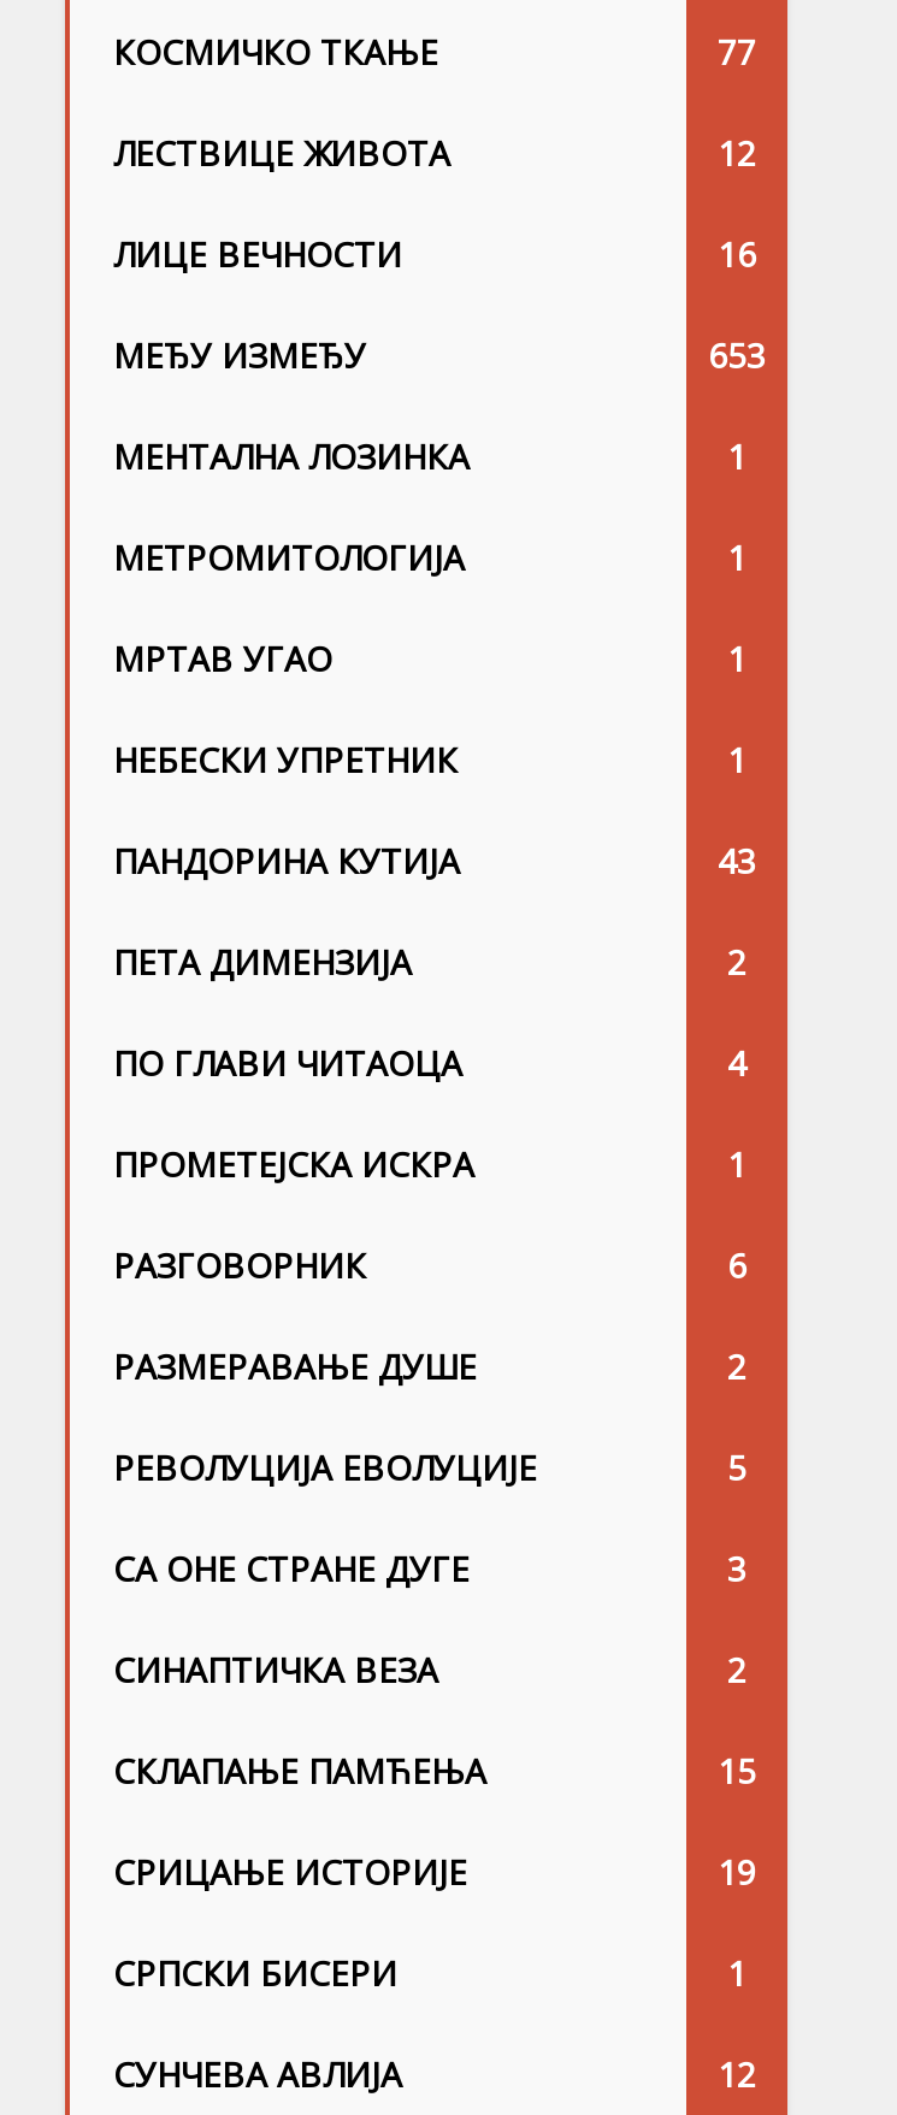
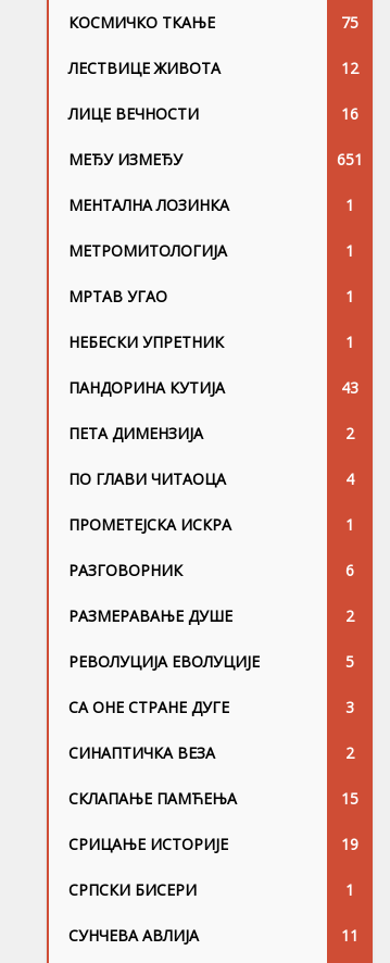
[718,30,756,76] 77 -> [341,12,358,33] 75
[708,333,766,379] 653 -> [337,149,363,170] 651
[718,2052,756,2098] 12 -> [341,925,358,946] 11

